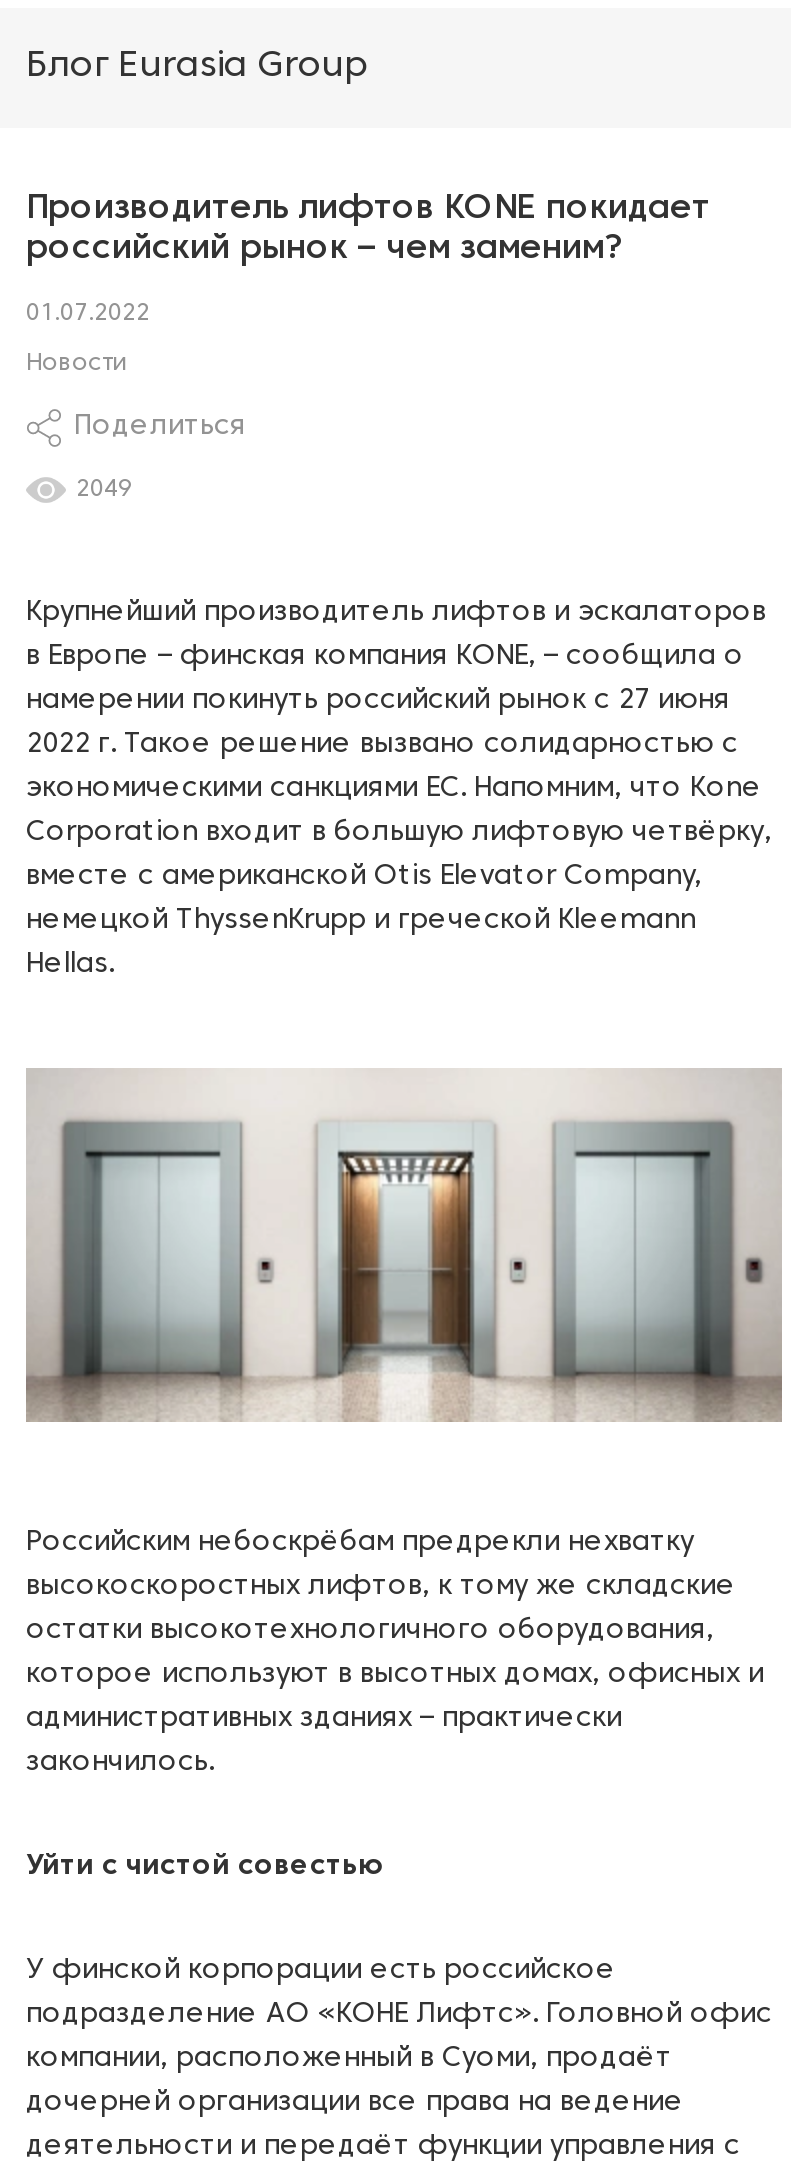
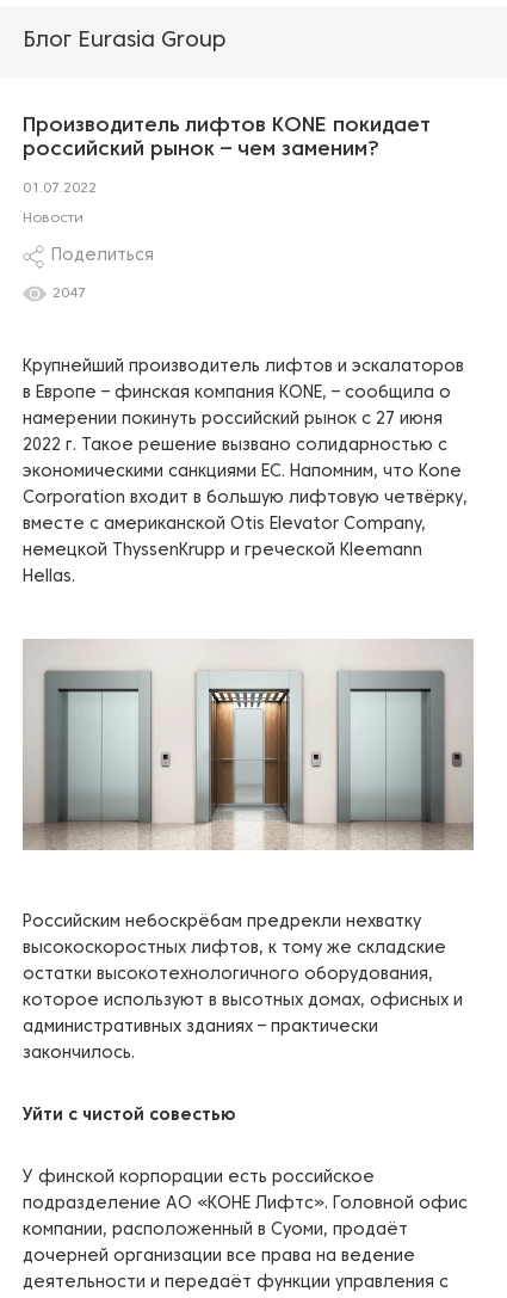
[76,478,132,502] 2049 -> [52,287,86,301] 2047

